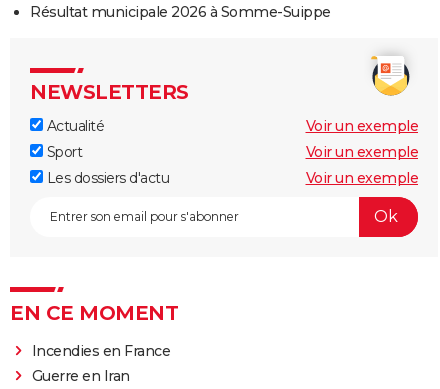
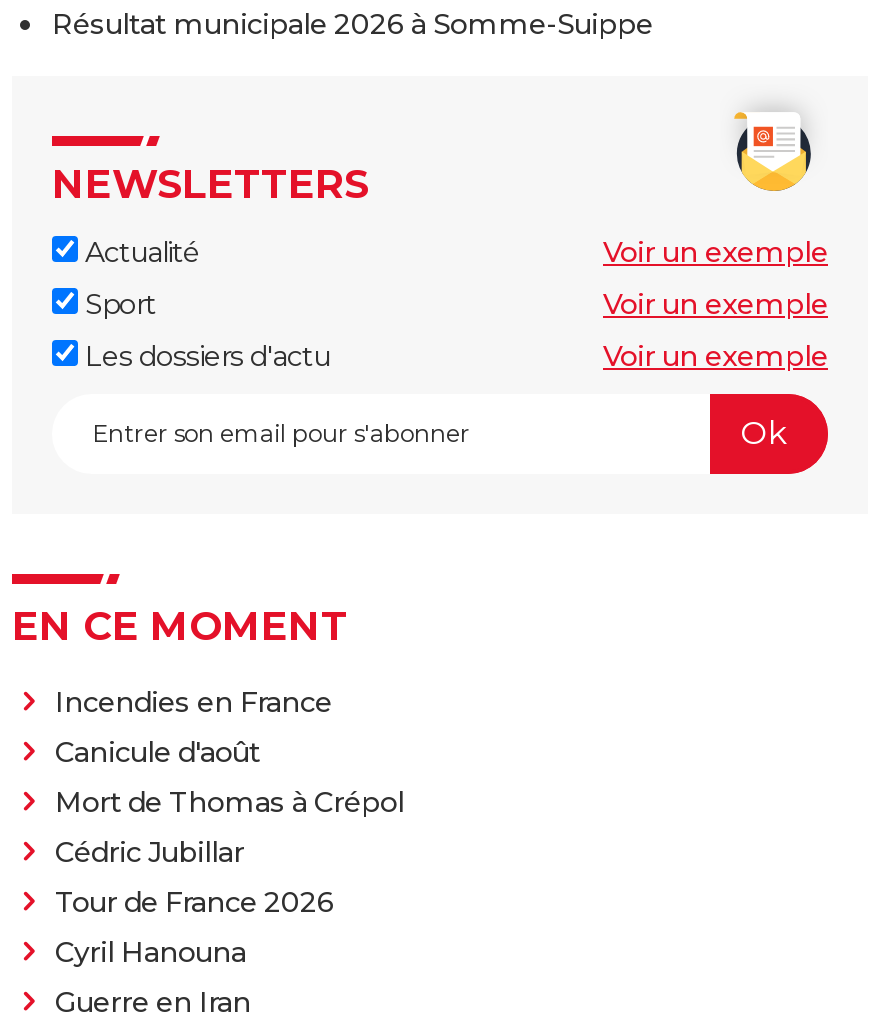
none -> [55,733,404,969] Canicule d'août | Mort de Thomas à Crépol | Cédric Jubillar | Tour de France 2026 | Cyril Hanouna

